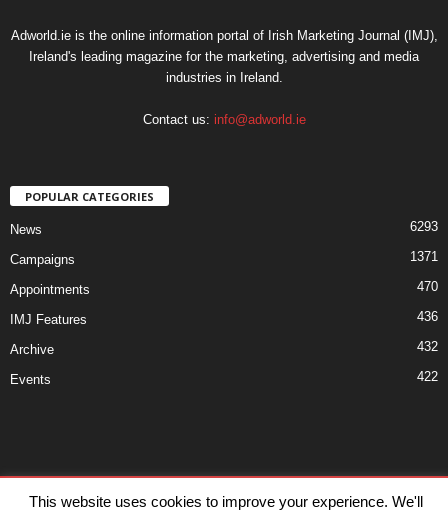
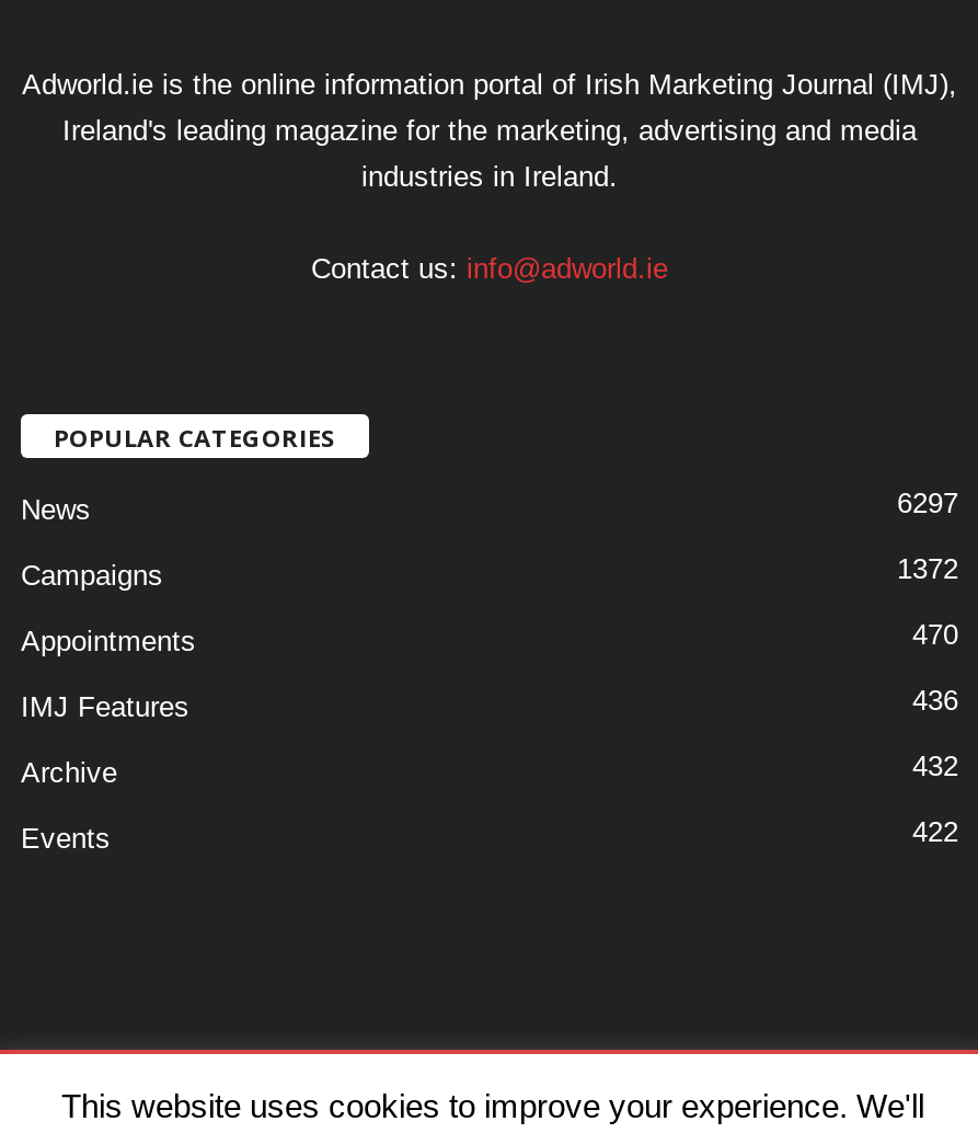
[410,219,438,234] 6293 -> [897,486,958,519] 6297
[410,249,438,264] 1371 -> [897,552,958,585] 1372

